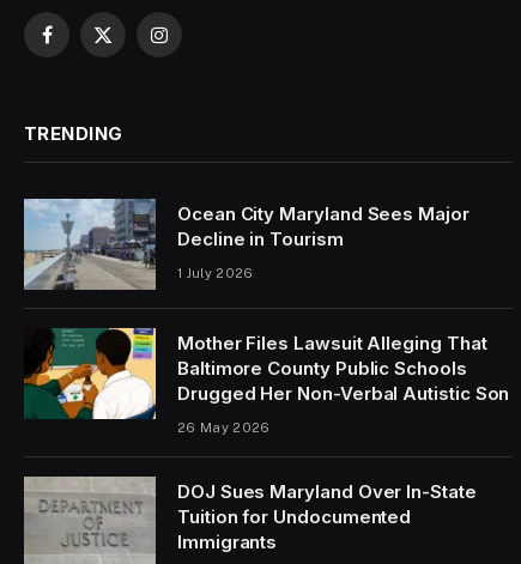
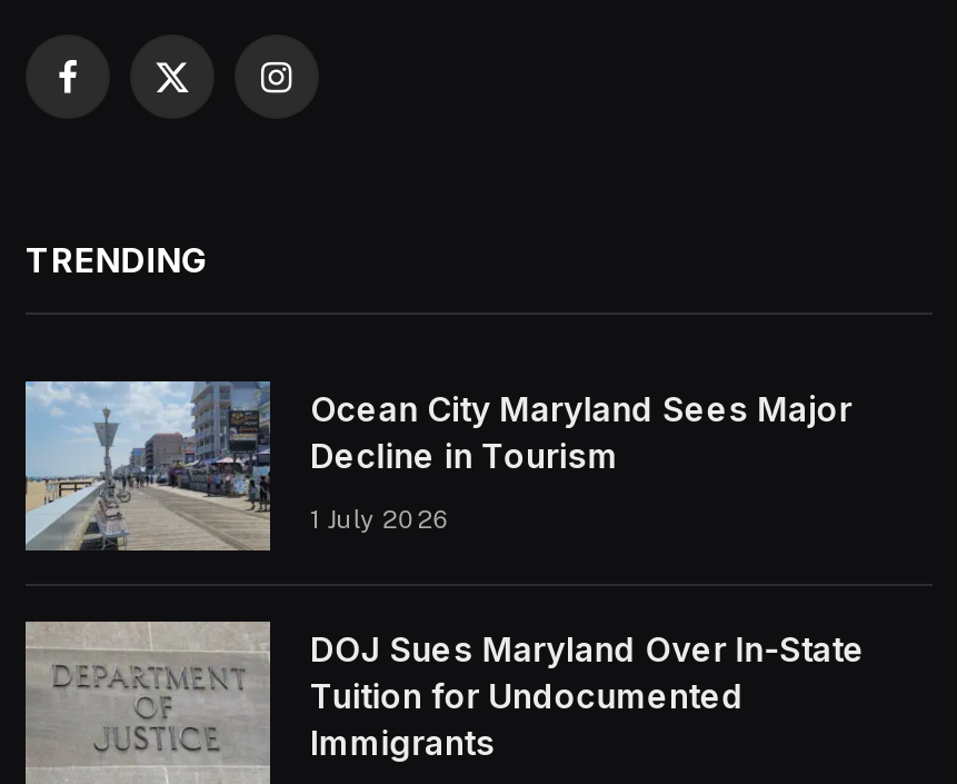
[24,328,510,438] [image] | Mother Files Lawsuit Alleging That | Baltimore County Public Schools | Drugged Her Non-Verbal Autistic Son | 26 May 2026 -> none

